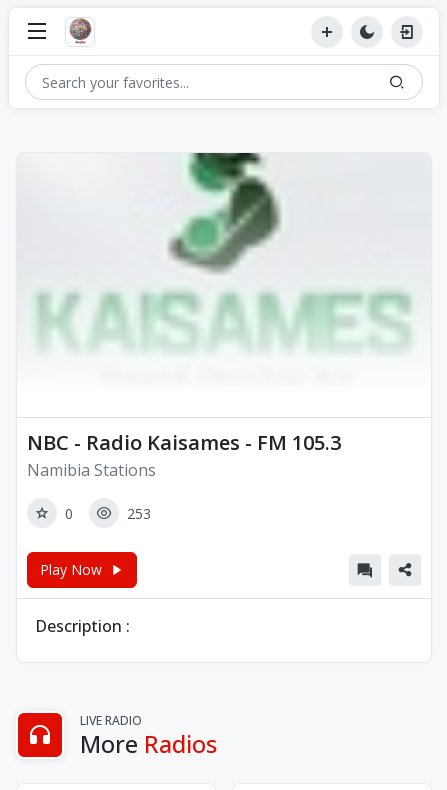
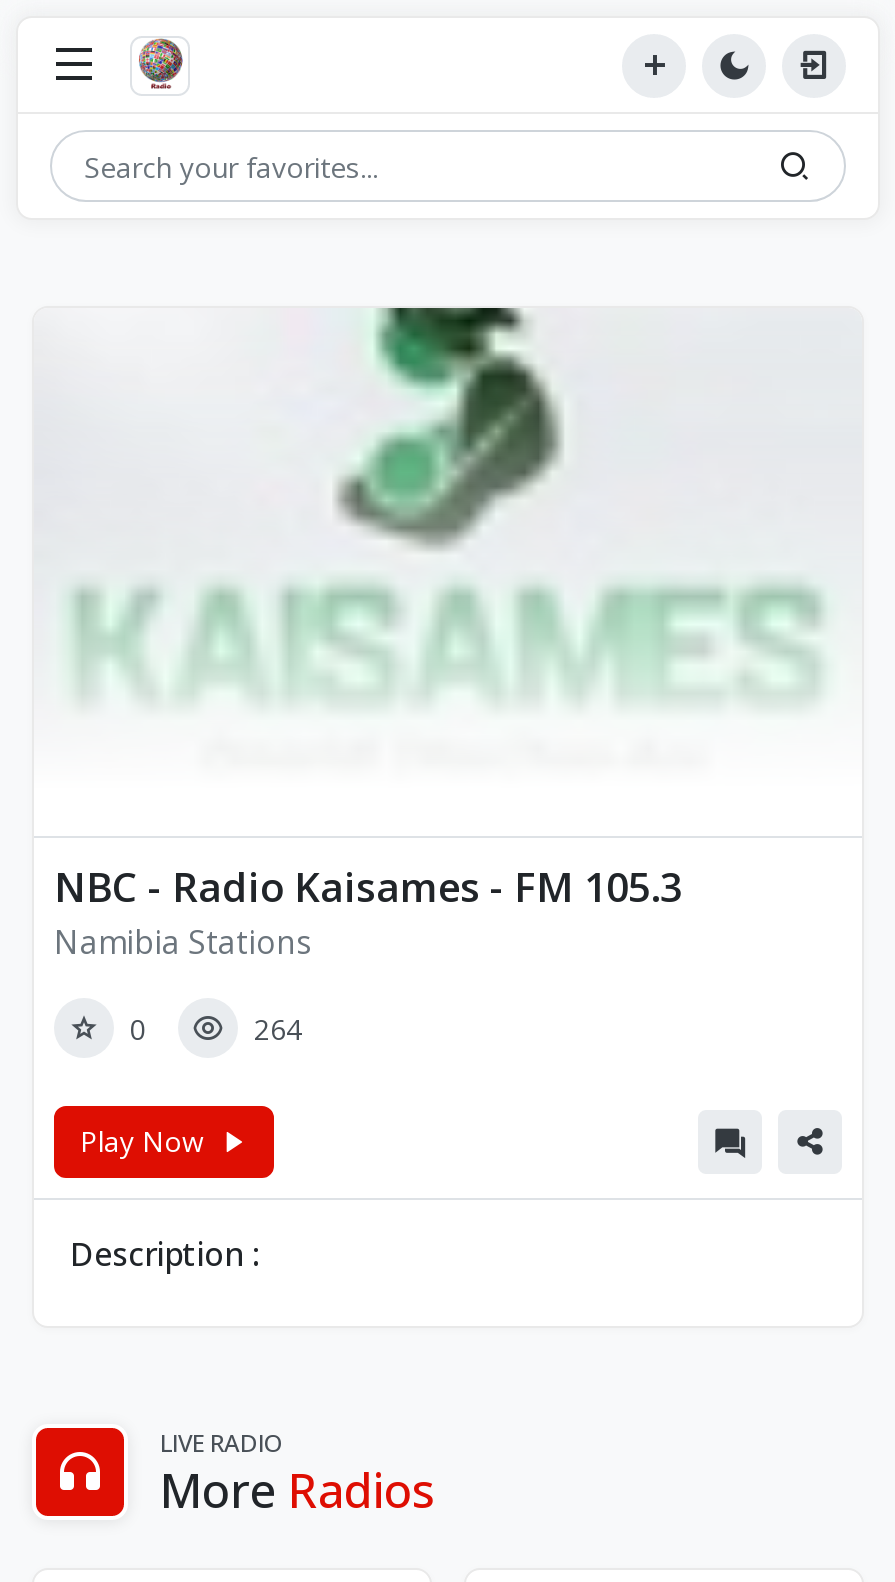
[127,503,151,522] 253 -> [254,1009,302,1047] 264

